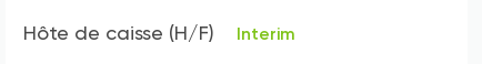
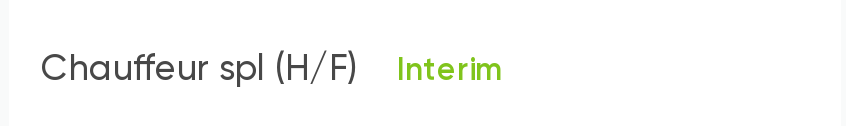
[23,21,214,44] Hôte de caisse (H/F) -> [41,45,357,87] Chauffeur spl (H/F)

